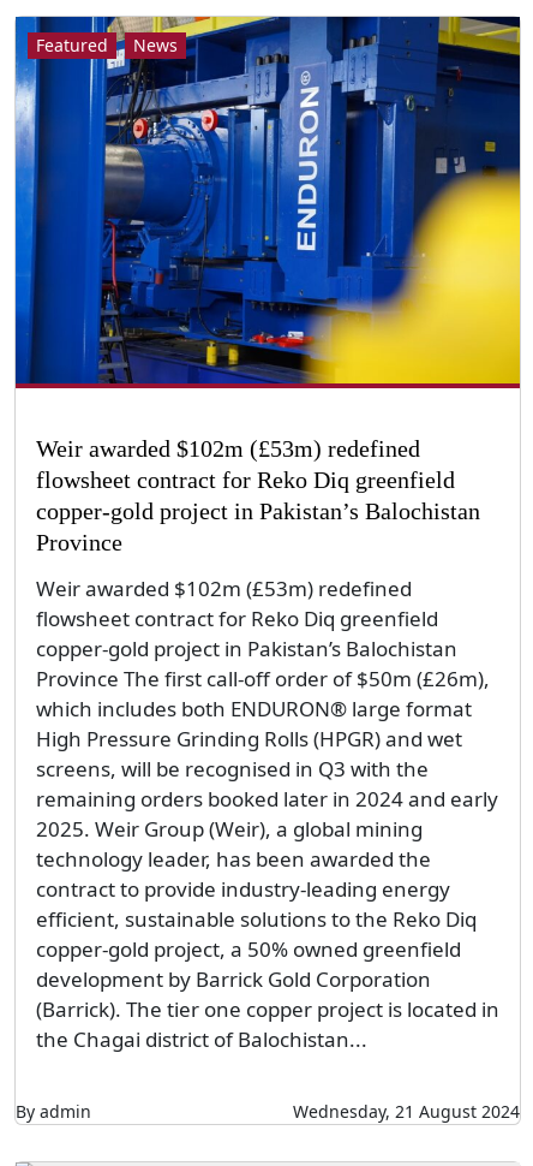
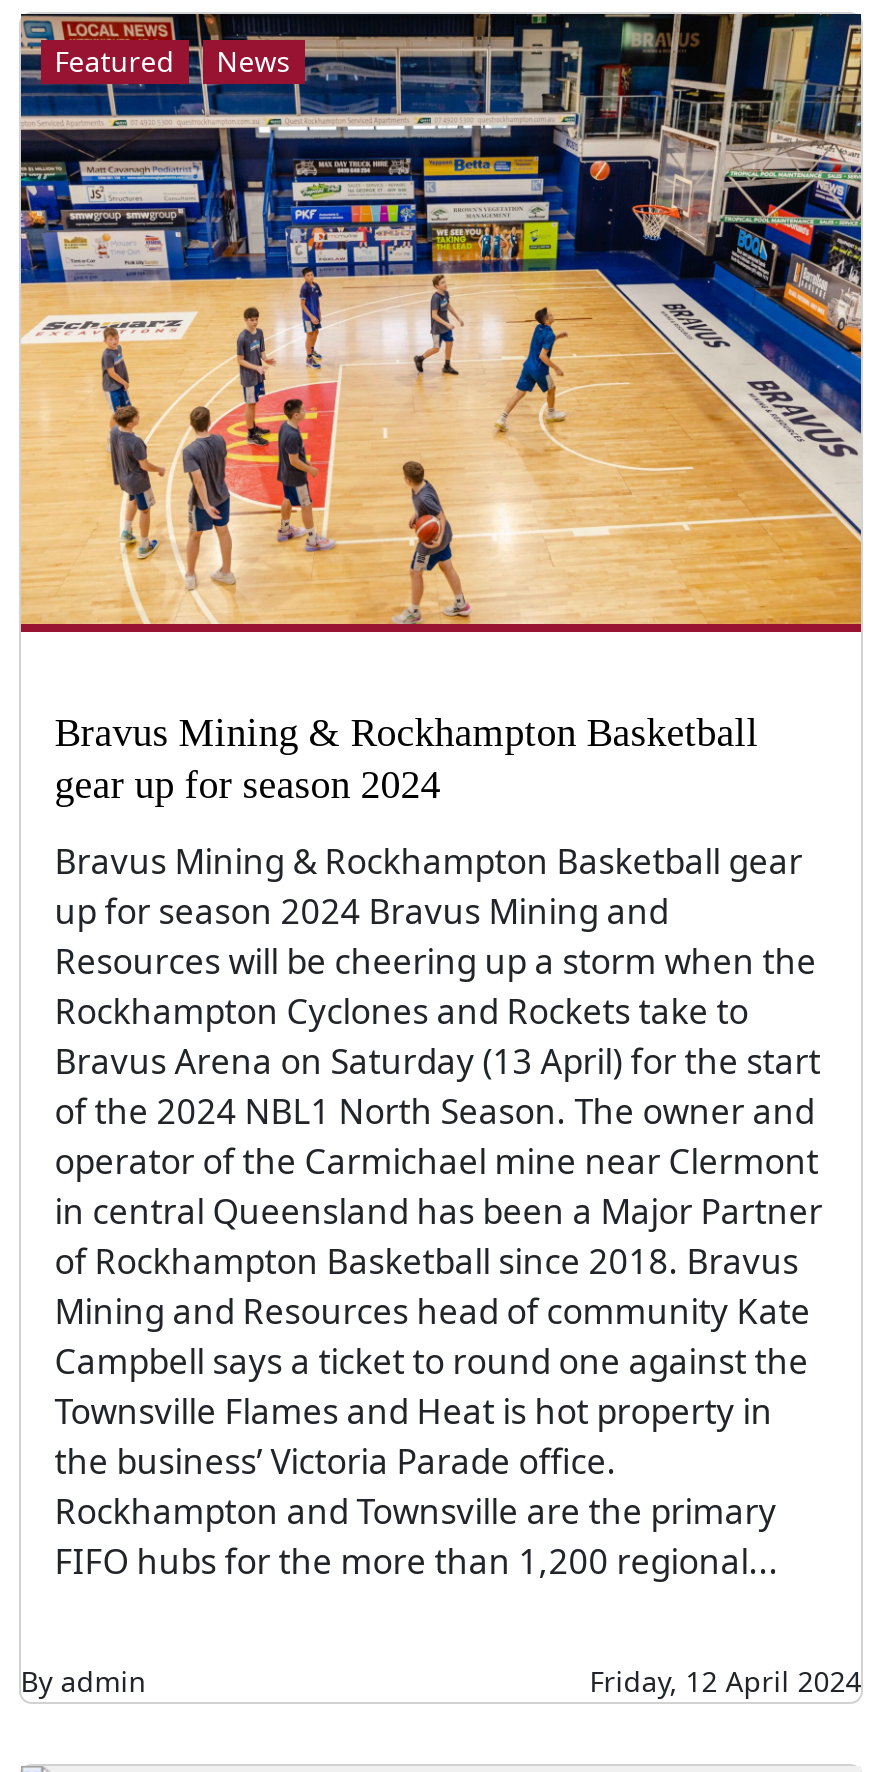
[14,16,521,385] [image] -> [19,12,863,626] [image]
[36,435,480,555] Weir awarded $102m (£53m) redefined | flowsheet contract for Reko Diq greenfield | copper-gold project in Pakistan’s Balochistan | Province -> [55,710,759,806] Bravus Mining & Rockhampton Basketball | gear up for season 2024
[36,574,499,1053] Weir awarded $102m (£53m) redefined | flowsheet contract for Reko Diq greenfield | copper-gold project in Pakistan’s Balochistan | Province The first call-off order of $50m (£26m), | which includes both ENDURON® large format | High Pressure Grinding Rolls (HPGR) and wet | screens, will be recognised in Q3 with the | remaining orders booked later in 2024 and early | 2025. Weir Group (Weir), a global mining | technology leader, has been awarded the | contract to provide industry-leading energy | efficient, sustainable solutions to the Reko Diq | copper-gold project, a 50% owned greenfield | development by Barrick Gold Corporation | (Barrick). The tier one copper project is located in | the Chagai district of Balochistan... -> [55,837,823,1583] Bravus Mining & Rockhampton Basketball gear | up for season 2024 Bravus Mining and | Resources will be cheering up a storm when the | Rockhampton Cyclones and Rockets take to | Bravus Arena on Saturday (13 April) for the start | of the 2024 NBL1 North Season. The owner and | operator of the Carmichael mine near Clermont | in central Queensland has been a Major Partner | of Rockhampton Basketball since 2018. Bravus | Mining and Resources head of community Kate | Campbell says a ticket to round one against the | Townsville Flames and Heat is hot property in | the business’ Victoria Parade office. | Rockhampton and Townsville are the primary | FIFO hubs for the more than 1,200 regional...
[293,1099,520,1122] Wednesday, 21 August 2024 -> [589,1661,861,1699] Friday, 12 April 2024

